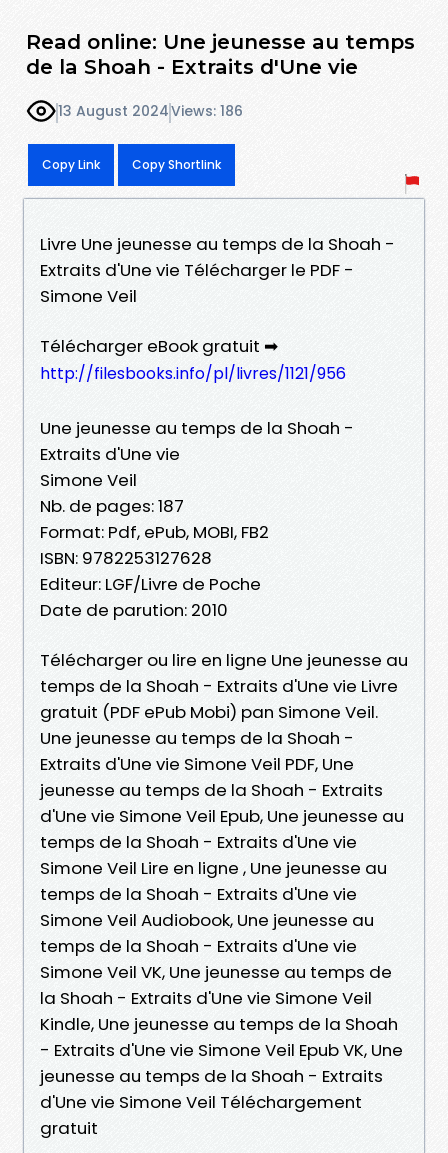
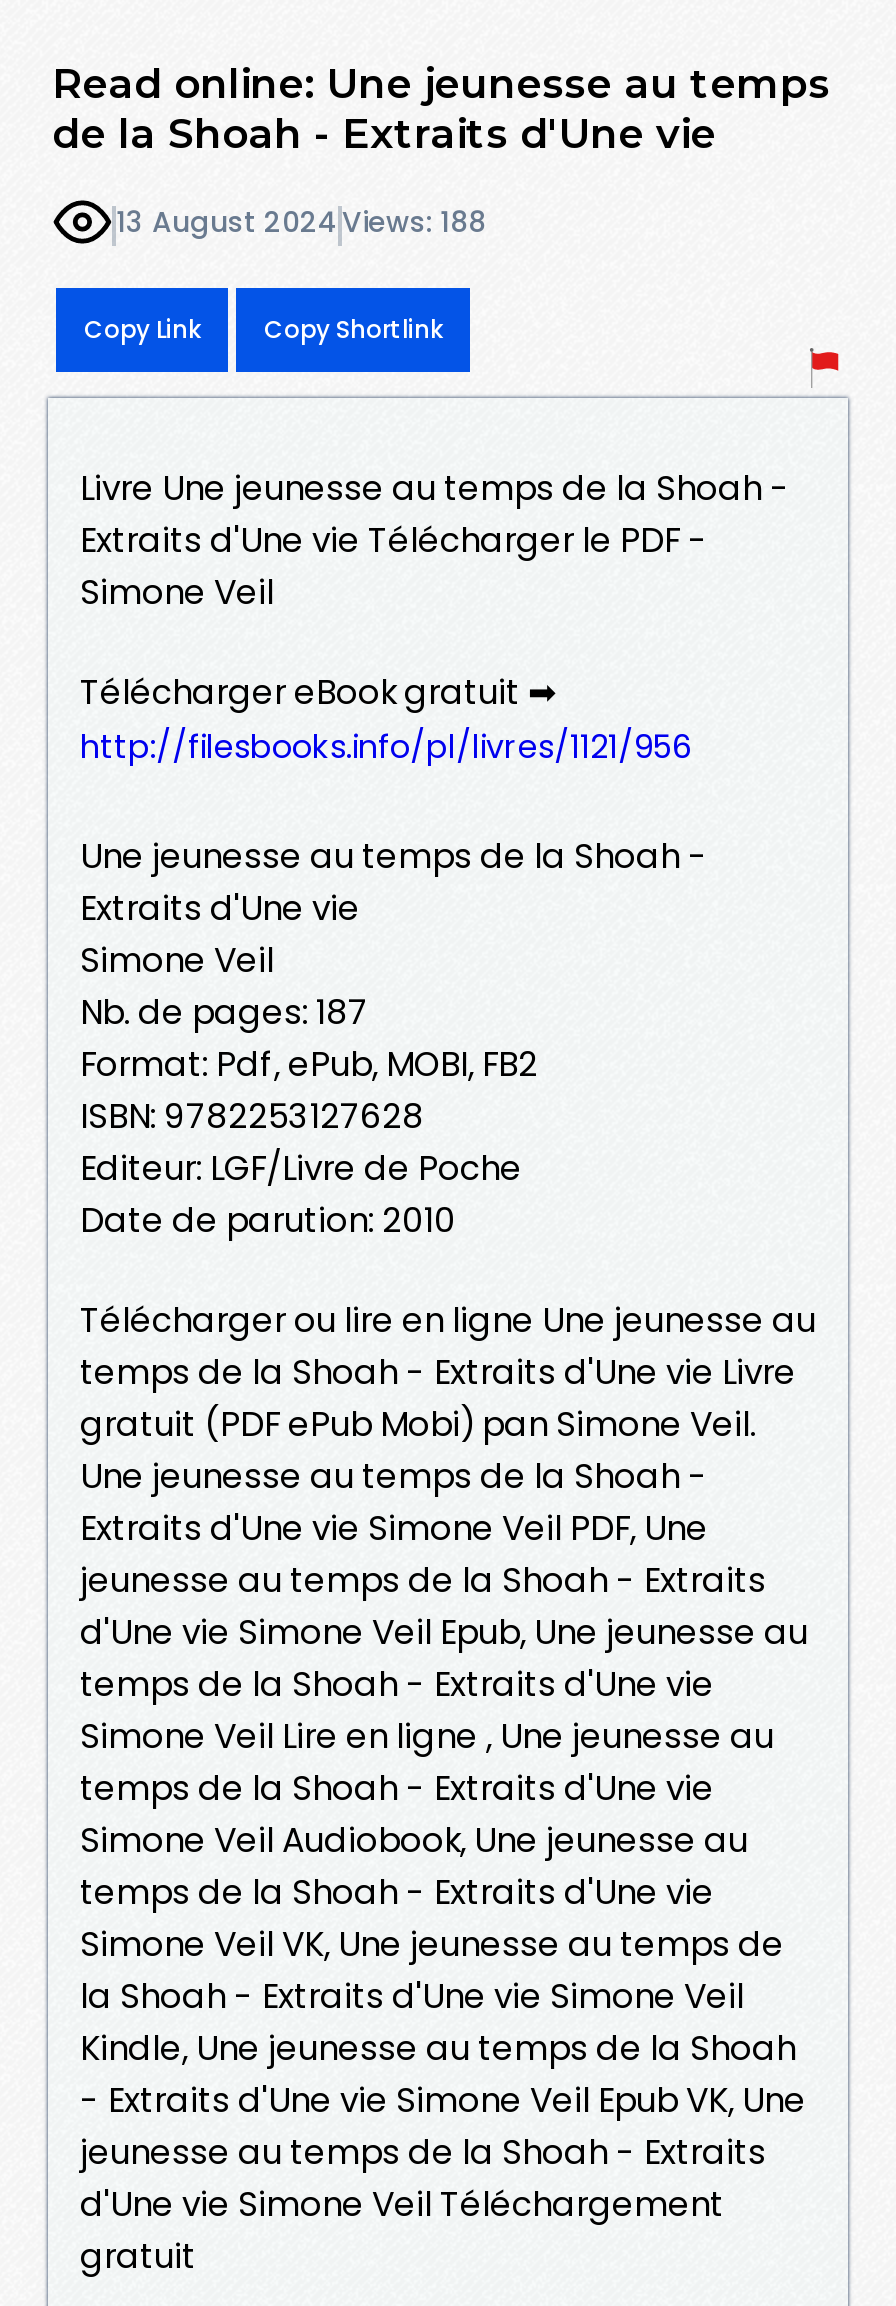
[58,101,243,121] 13 August 2024 Views: 186 -> [116,203,486,243] 13 August 2024 Views: 188

